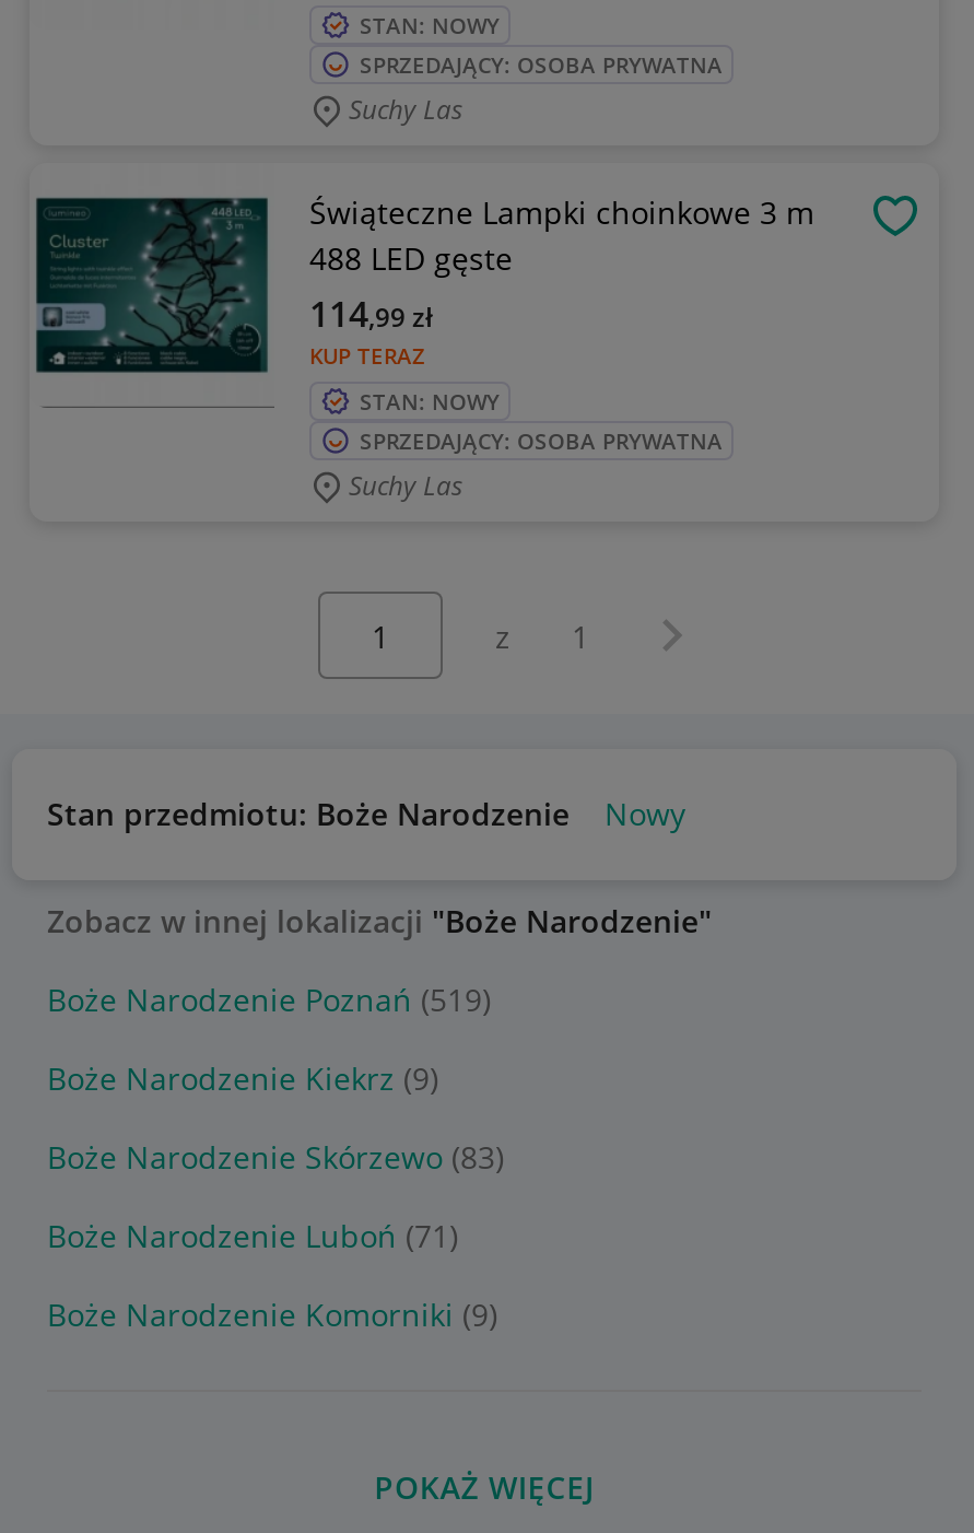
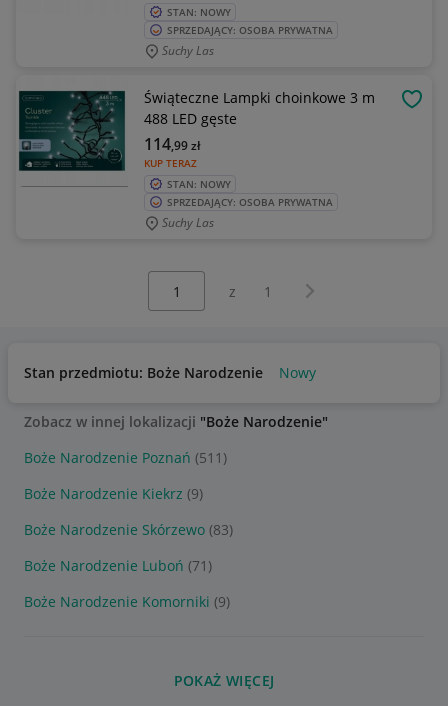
[47,979,491,1020] Boże Narodzenie Poznań (519) -> [24,448,227,467] Boże Narodzenie Poznań (511)

